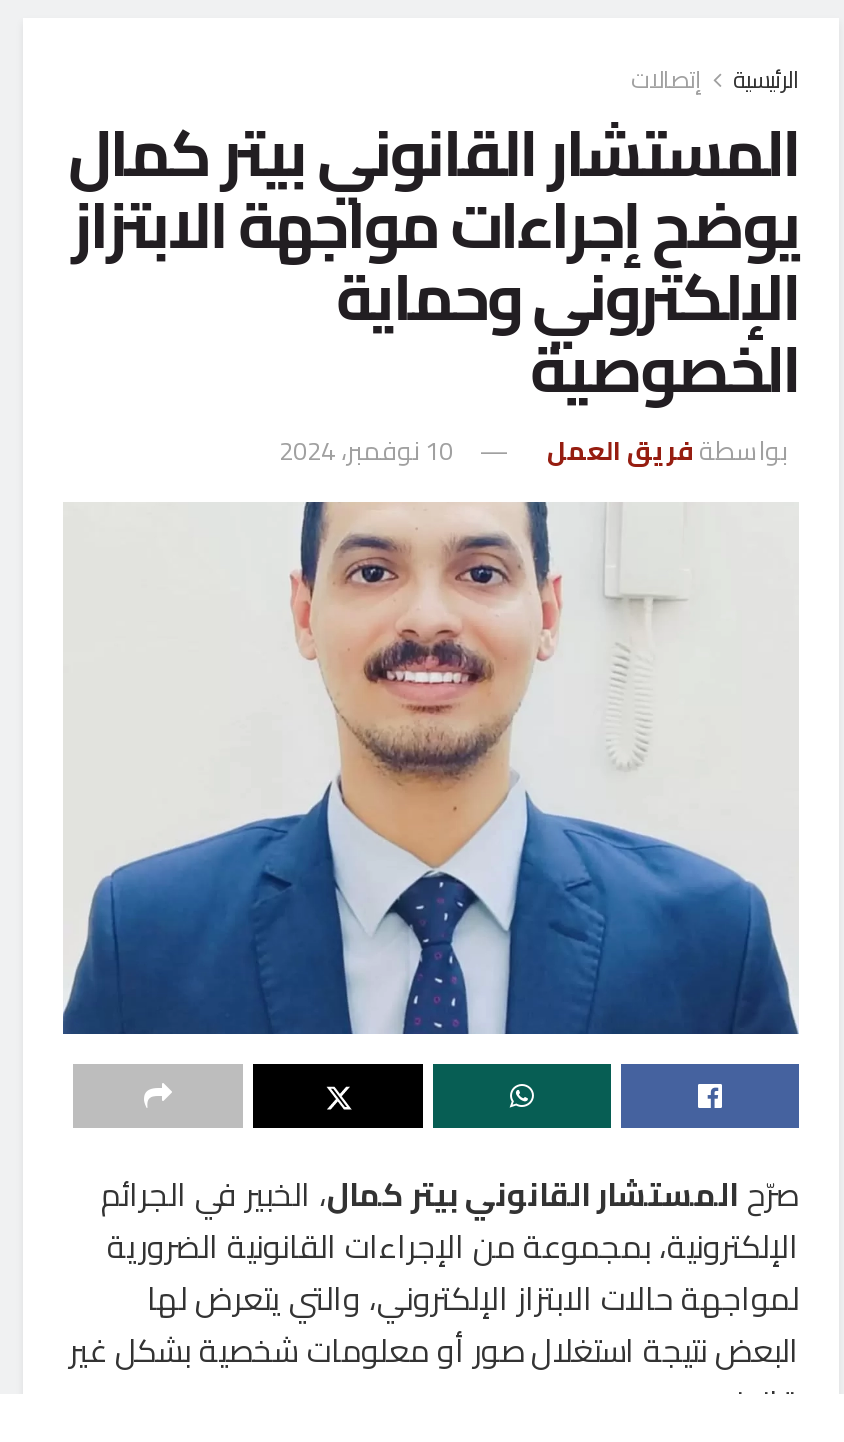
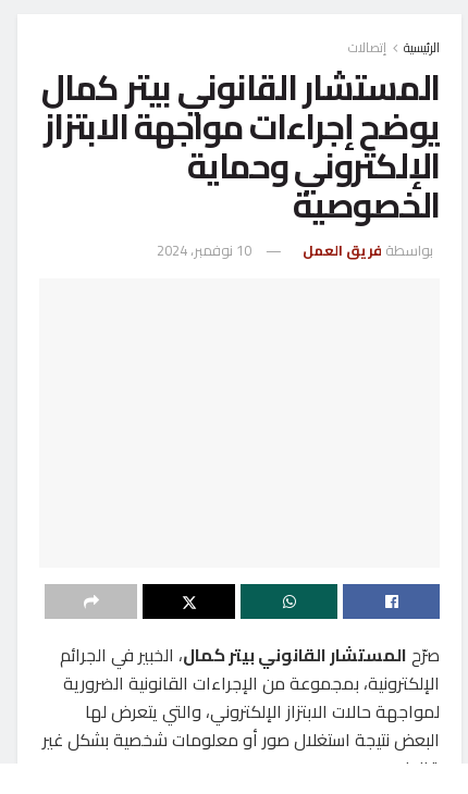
[61,499,799,1037] [image] -> none

